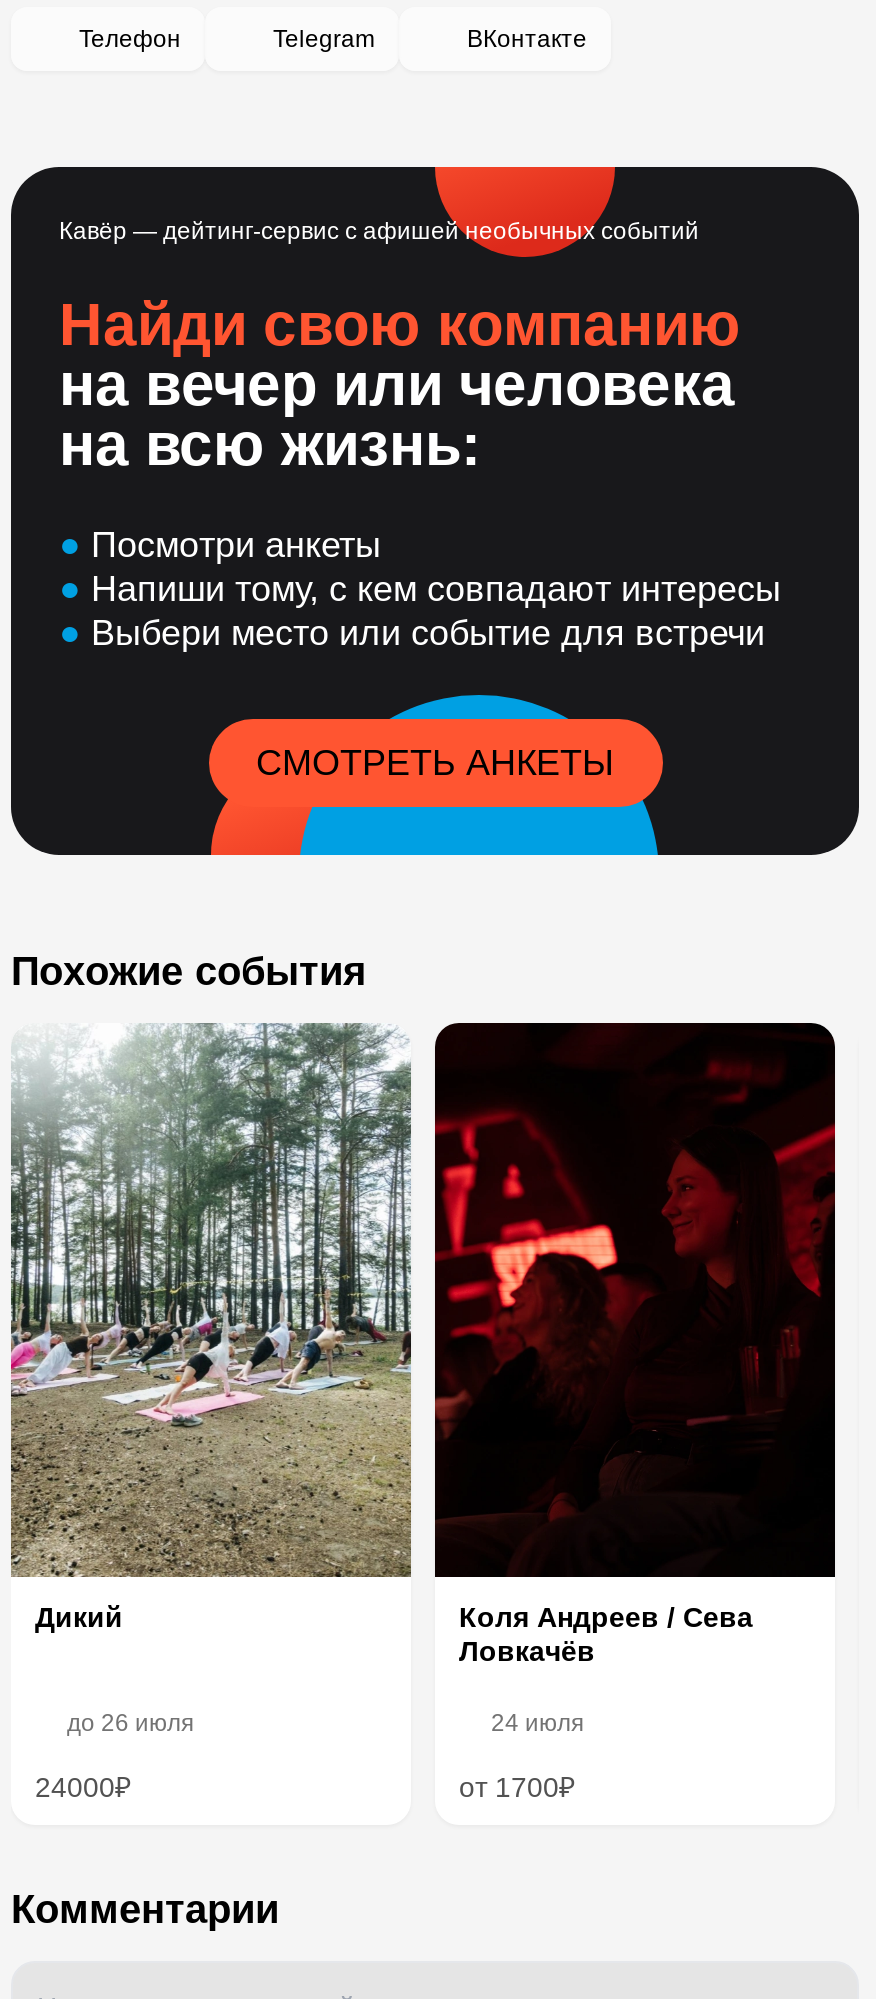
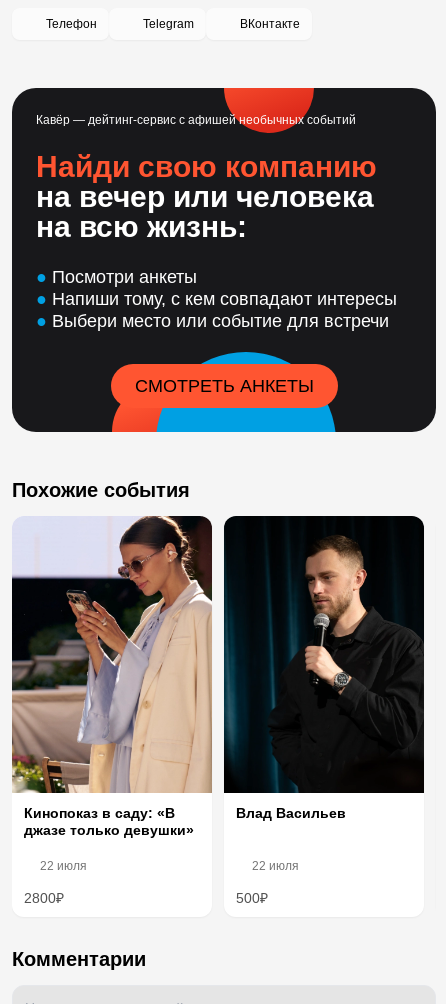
[9,1021,413,1633] [image] | Дикий -> [11,515,213,838] [image] | Кинопоказ в саду: «В | джазе только девушки»
[433,1025,837,1667] [image] | Коля Андреев / Сева | Ловкачёв -> [223,518,425,821] [image] | Влад Васильев
[67,1709,195,1737] до 26 июля -> [40,859,87,873] 22 июля
[491,1709,585,1737] 24 июля -> [252,859,299,873] 22 июля
[35,1771,131,1803] 24000₽ -> [24,890,64,906] 2800₽
[459,1771,575,1803] от 1700₽ -> [236,890,268,906] 500₽

